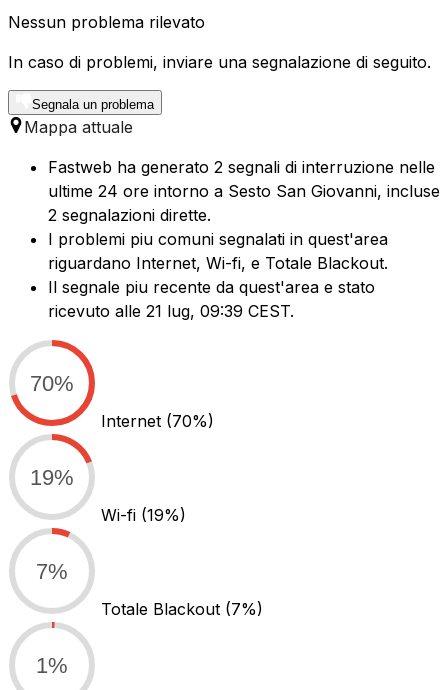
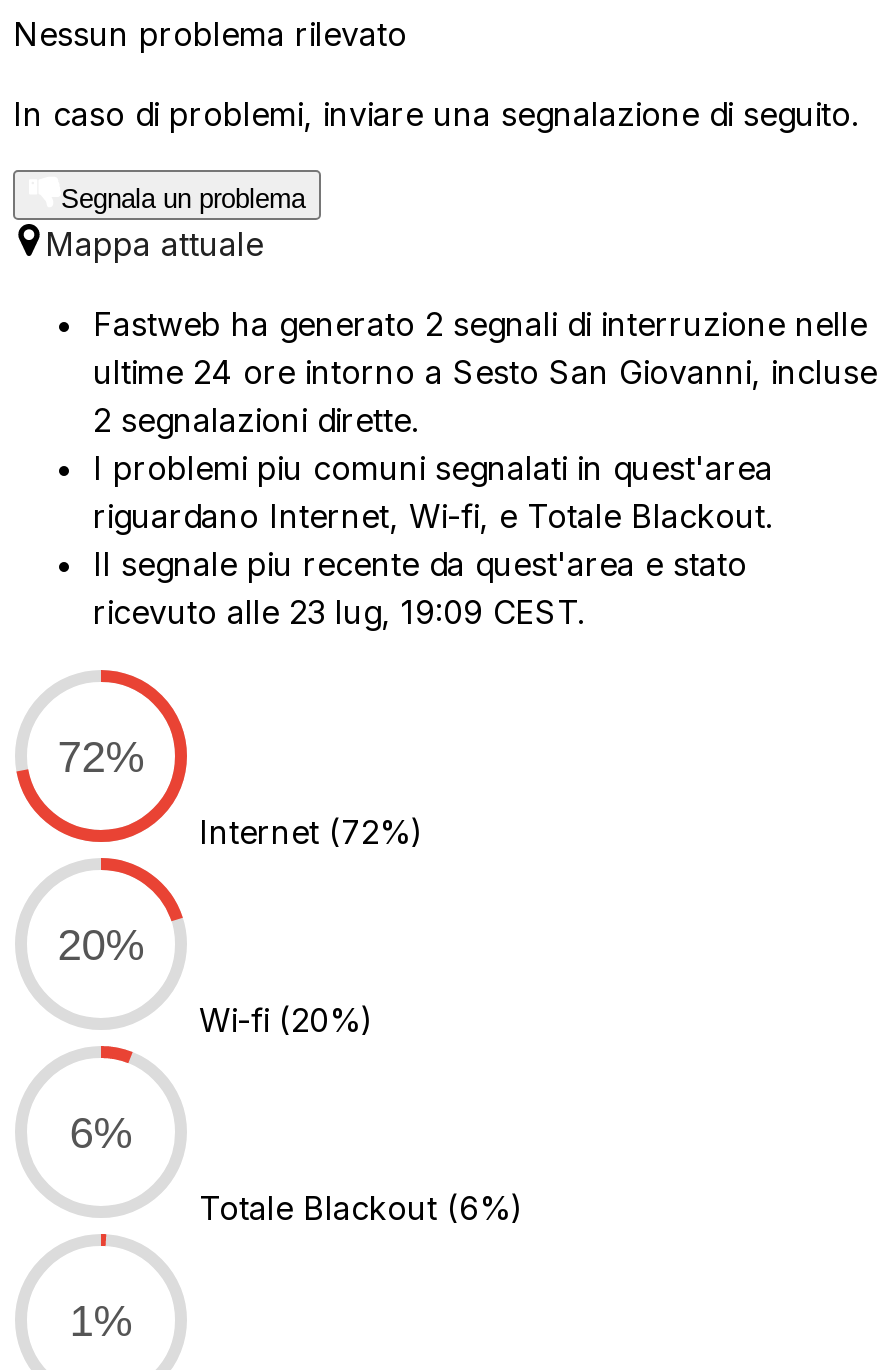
[48,301,294,321] ricevuto alle 21 lug, 09:39 CEST. -> [93,593,585,633] ricevuto alle 23 lug, 19:09 CEST.
[30,371,74,396] 70% -> [57,732,145,781] 72%
[101,411,214,431] Internet (70%) -> [199,813,423,853] Internet (72%)
[30,465,74,490] 19% -> [57,920,145,969] 20%
[101,505,186,525] Wi-fi (19%) -> [199,1001,373,1041] Wi-fi (20%)
[36,559,68,584] 7% -> [69,1108,133,1157] 6%
[101,599,263,619] Totale Blackout (7%) -> [199,1189,523,1229] Totale Blackout (6%)

